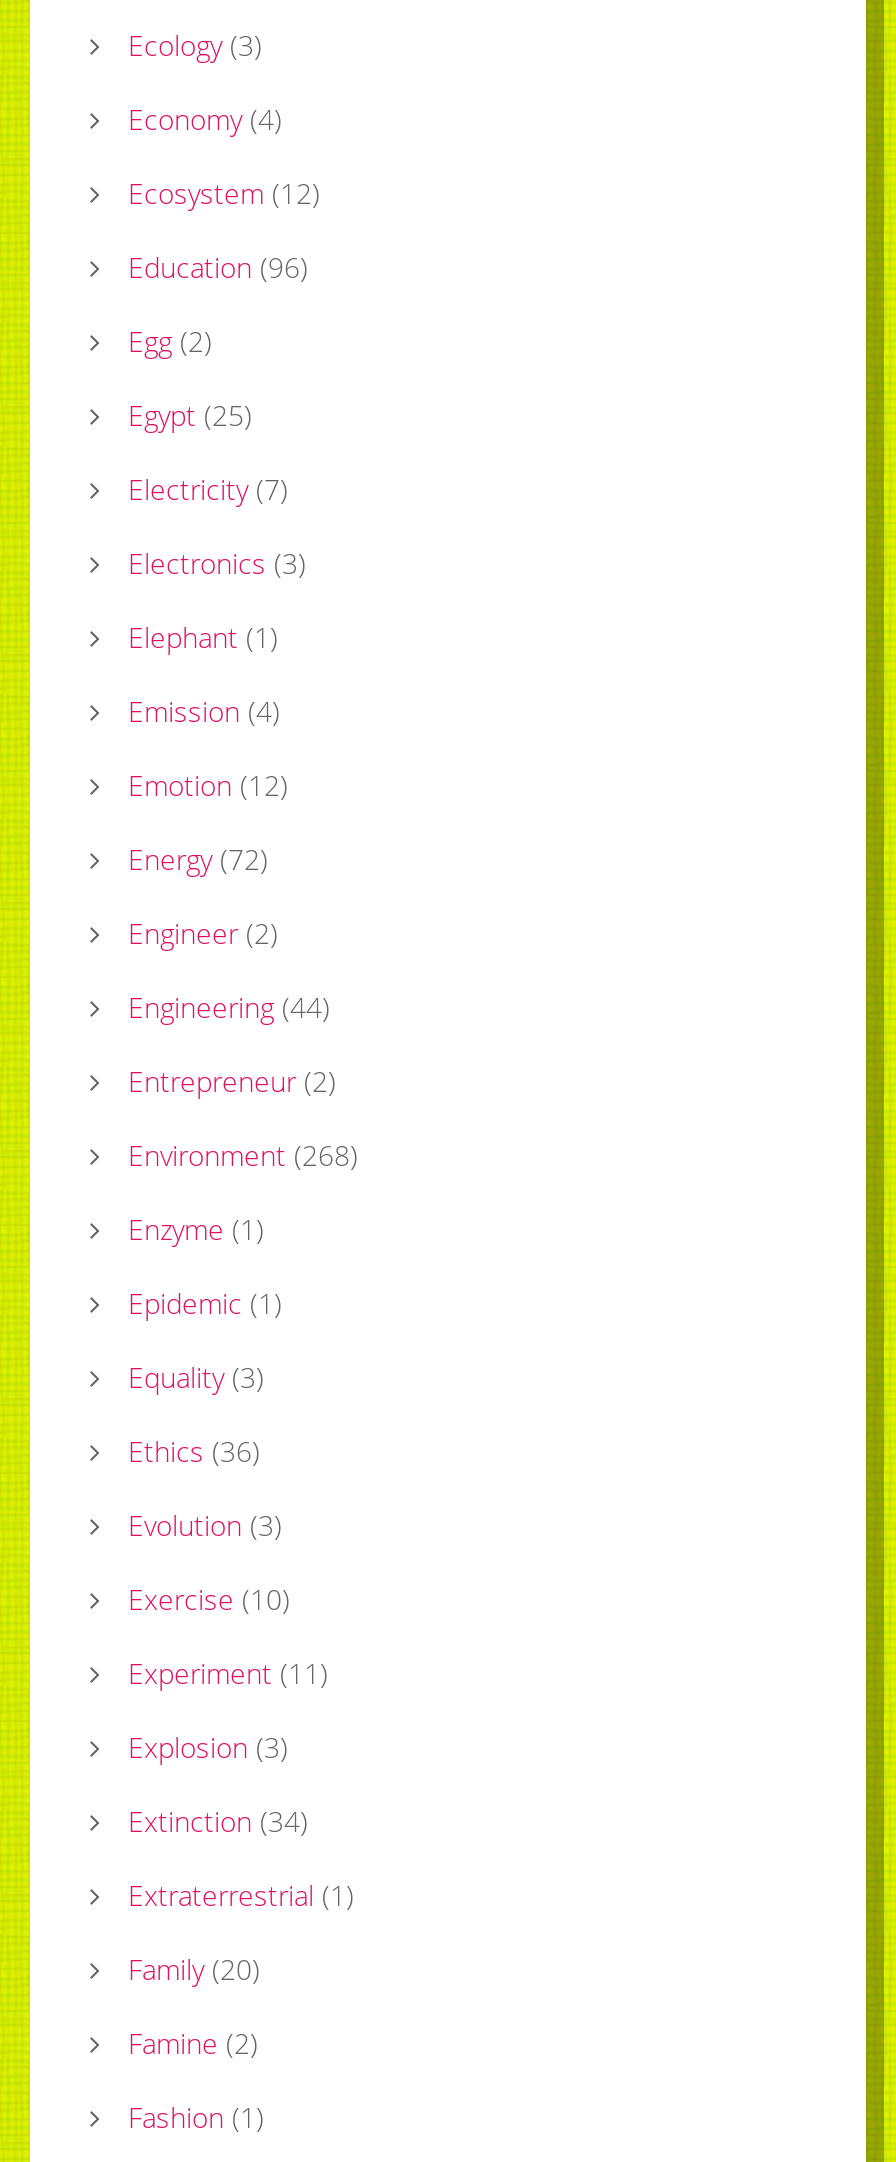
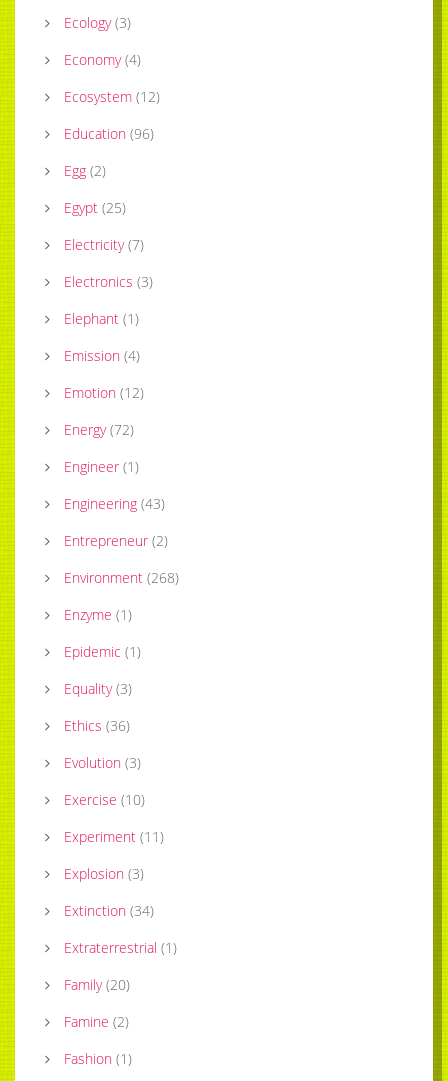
[128,914,278,952] Engineer (2) -> [64,457,139,476] Engineer (1)
[128,988,330,1026] Engineering (44) -> [64,494,165,513] Engineering (43)

